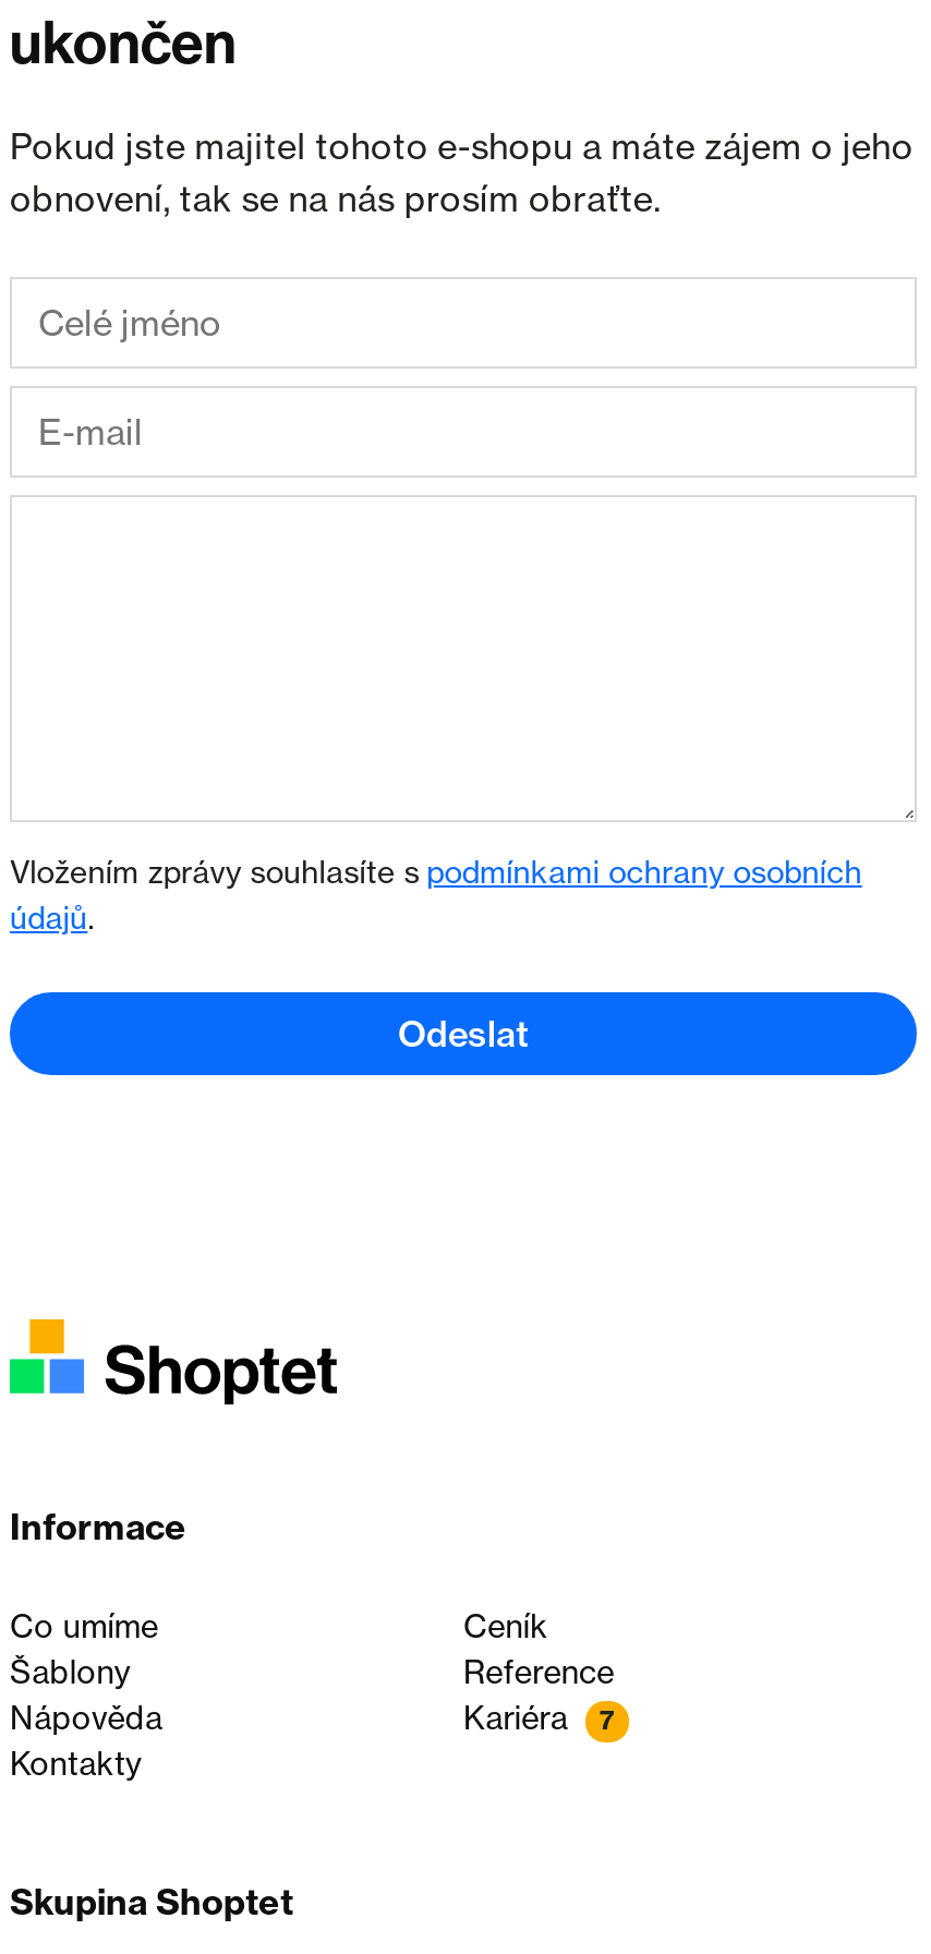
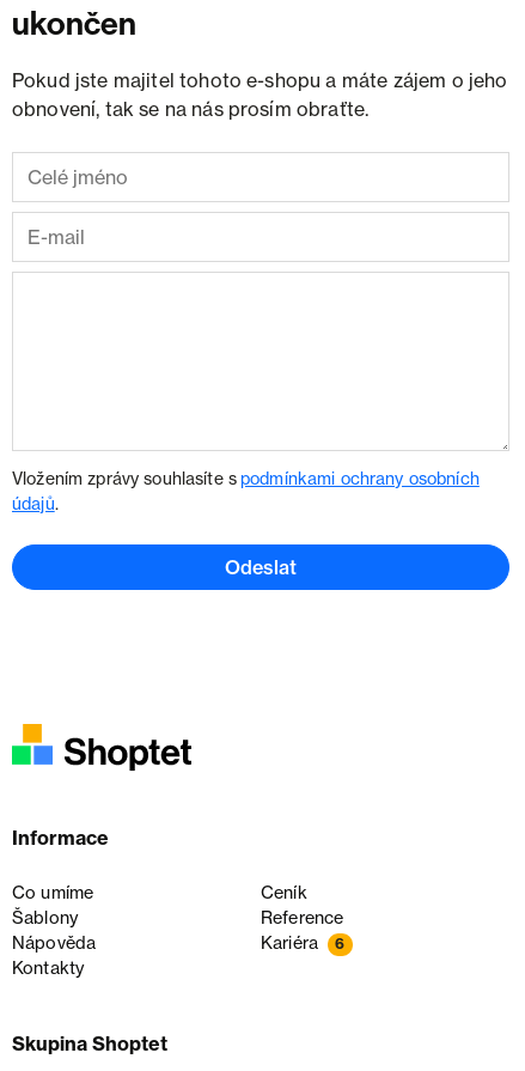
[463,1699,615,1739] Kariéra 7 -> [261,932,345,954] Kariéra 6

